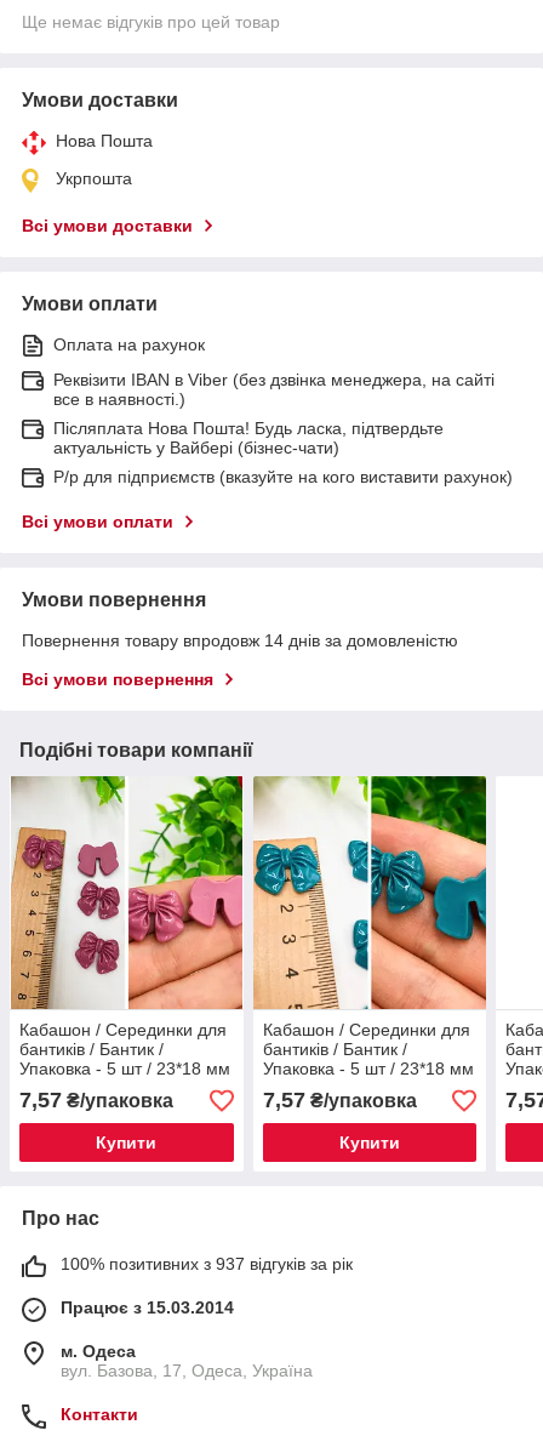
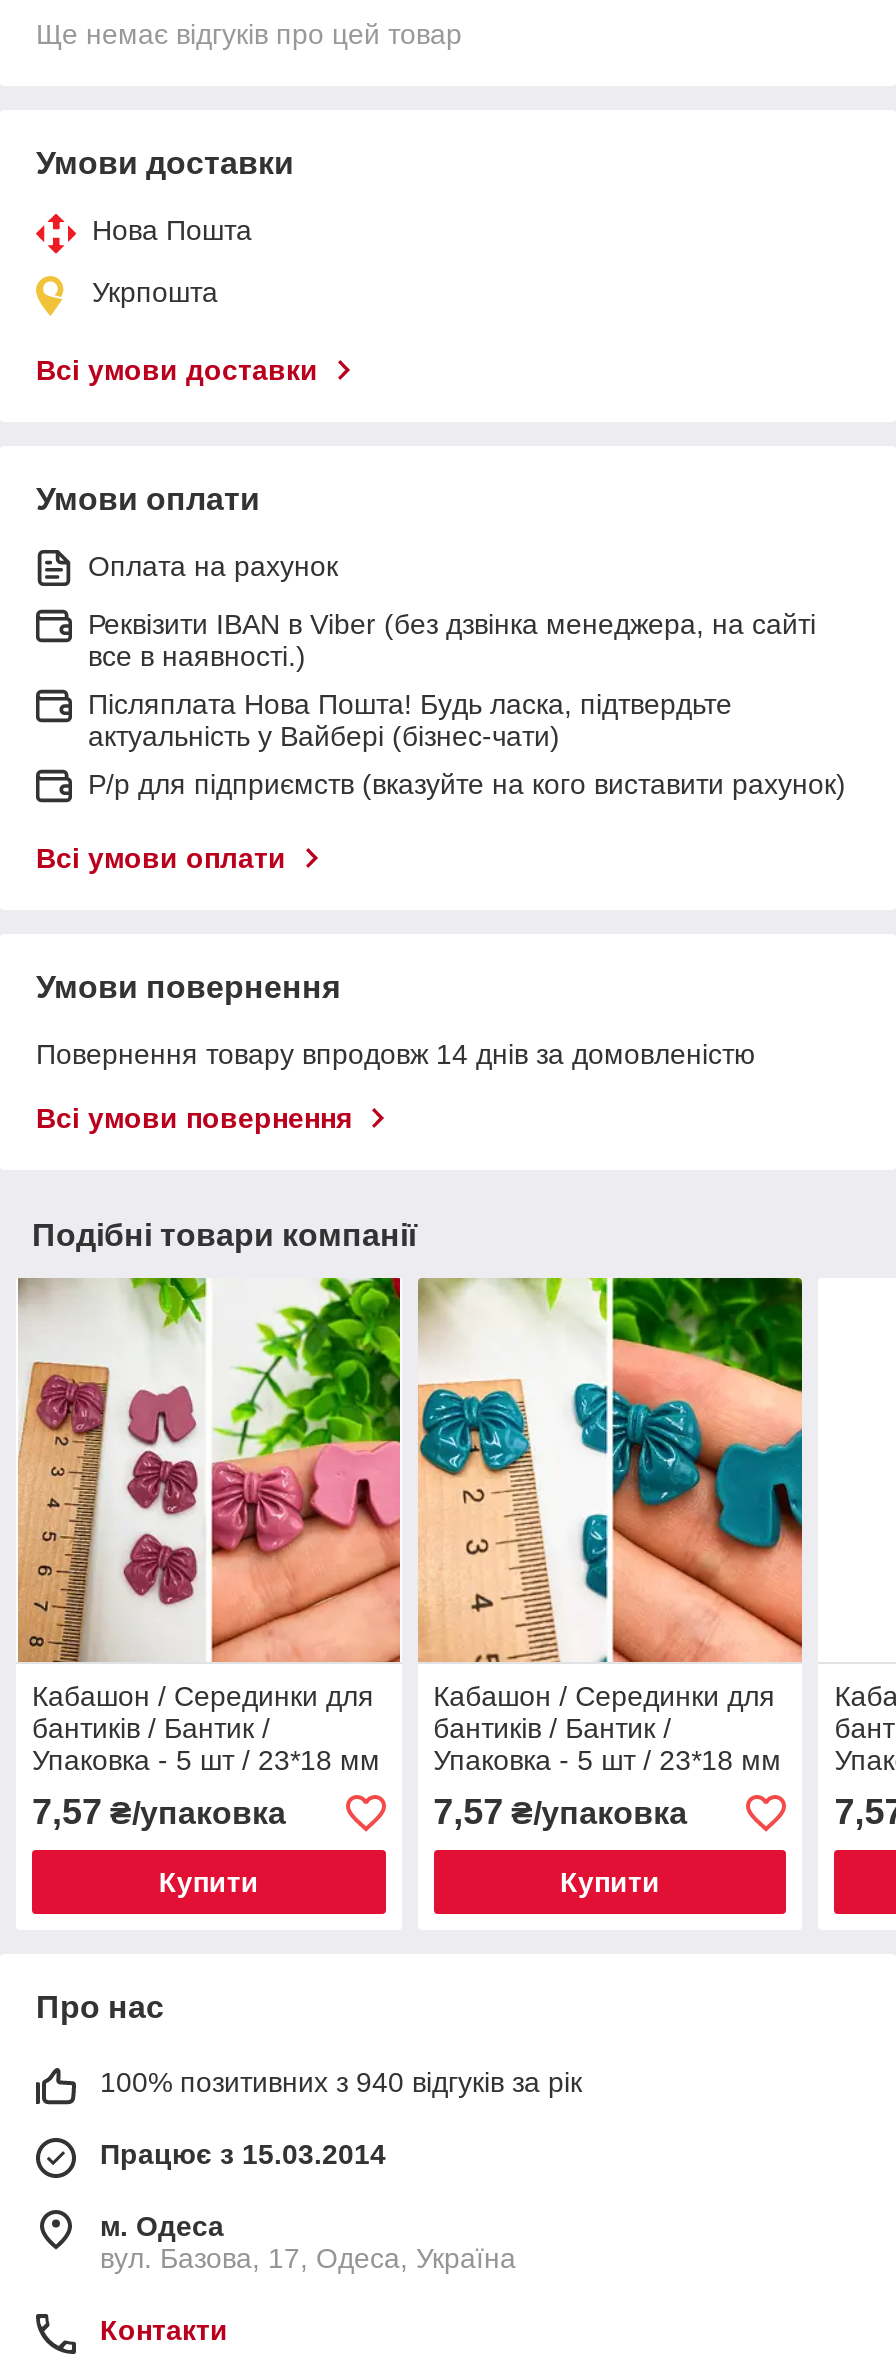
[61,1255,353,1274] 100% позитивних з 937 відгуків за рік -> [100,2067,582,2099] 100% позитивних з 940 відгуків за рік

